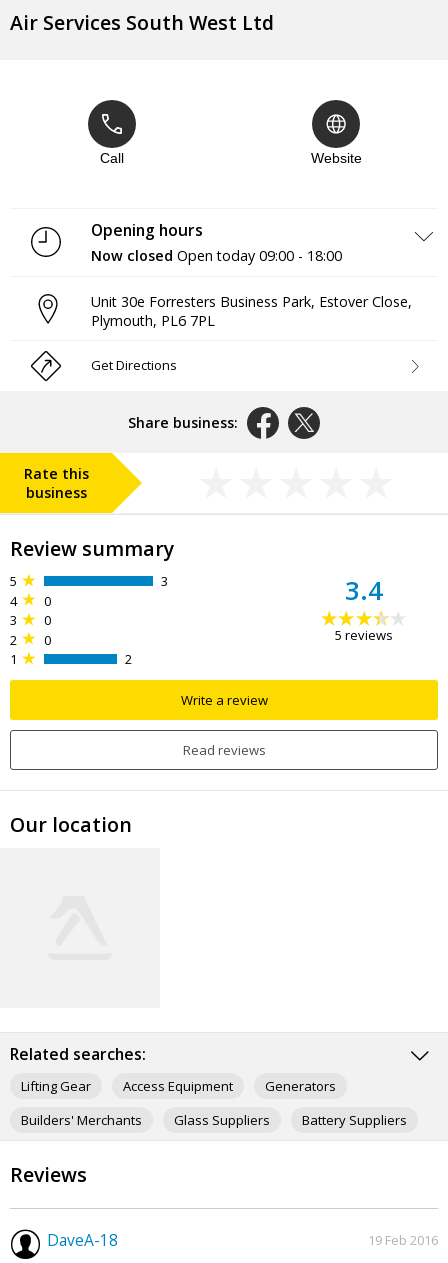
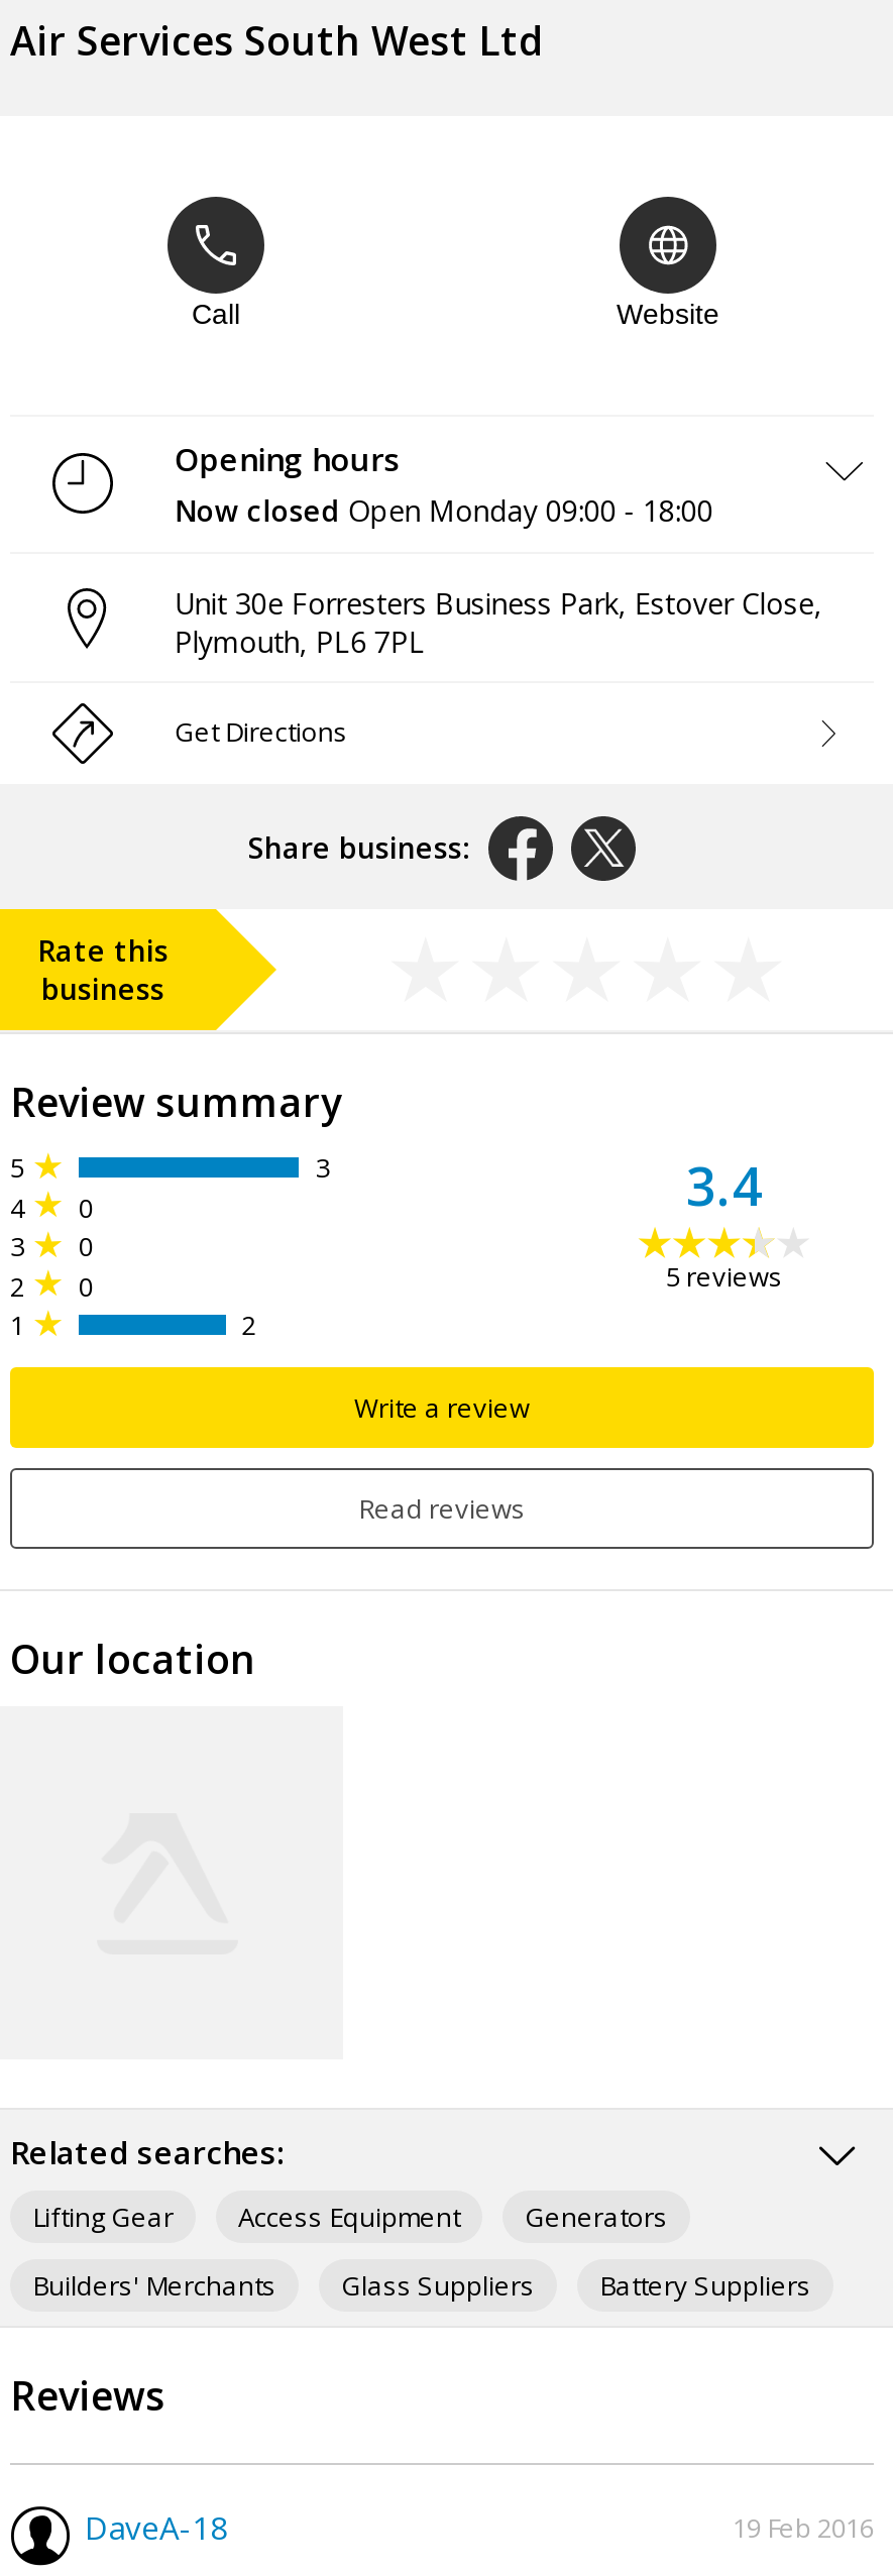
[91,246,342,265] Now closed Open today 09:00 - 18:00 -> [174,492,713,530] Now closed Open Monday 09:00 - 18:00

